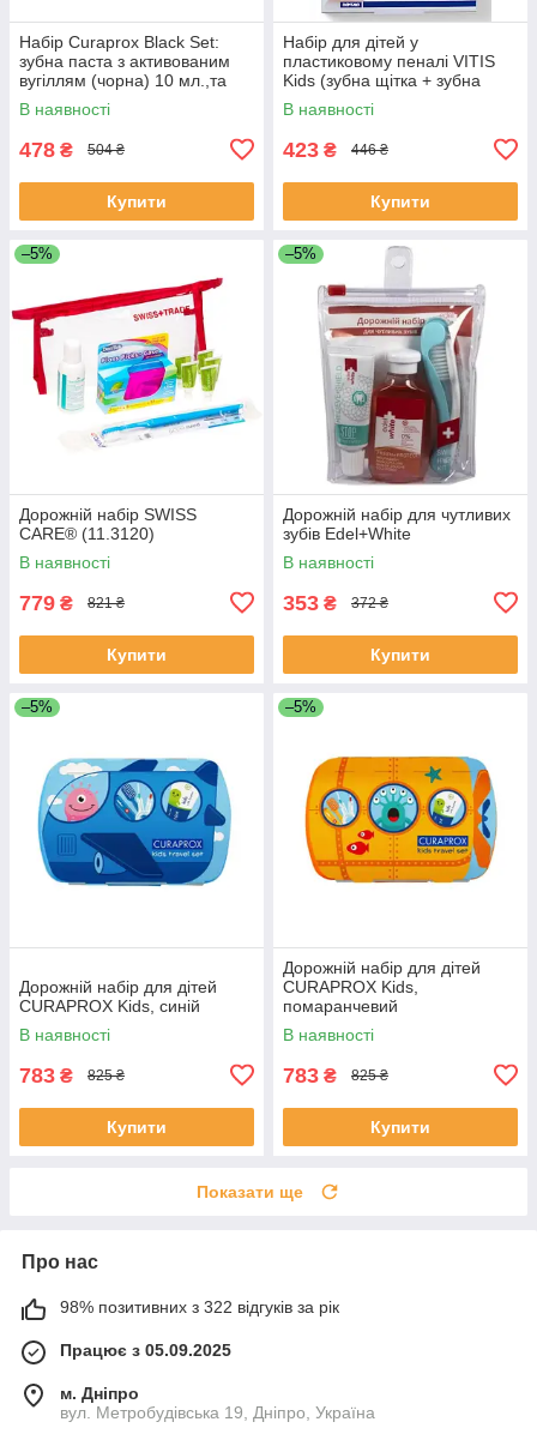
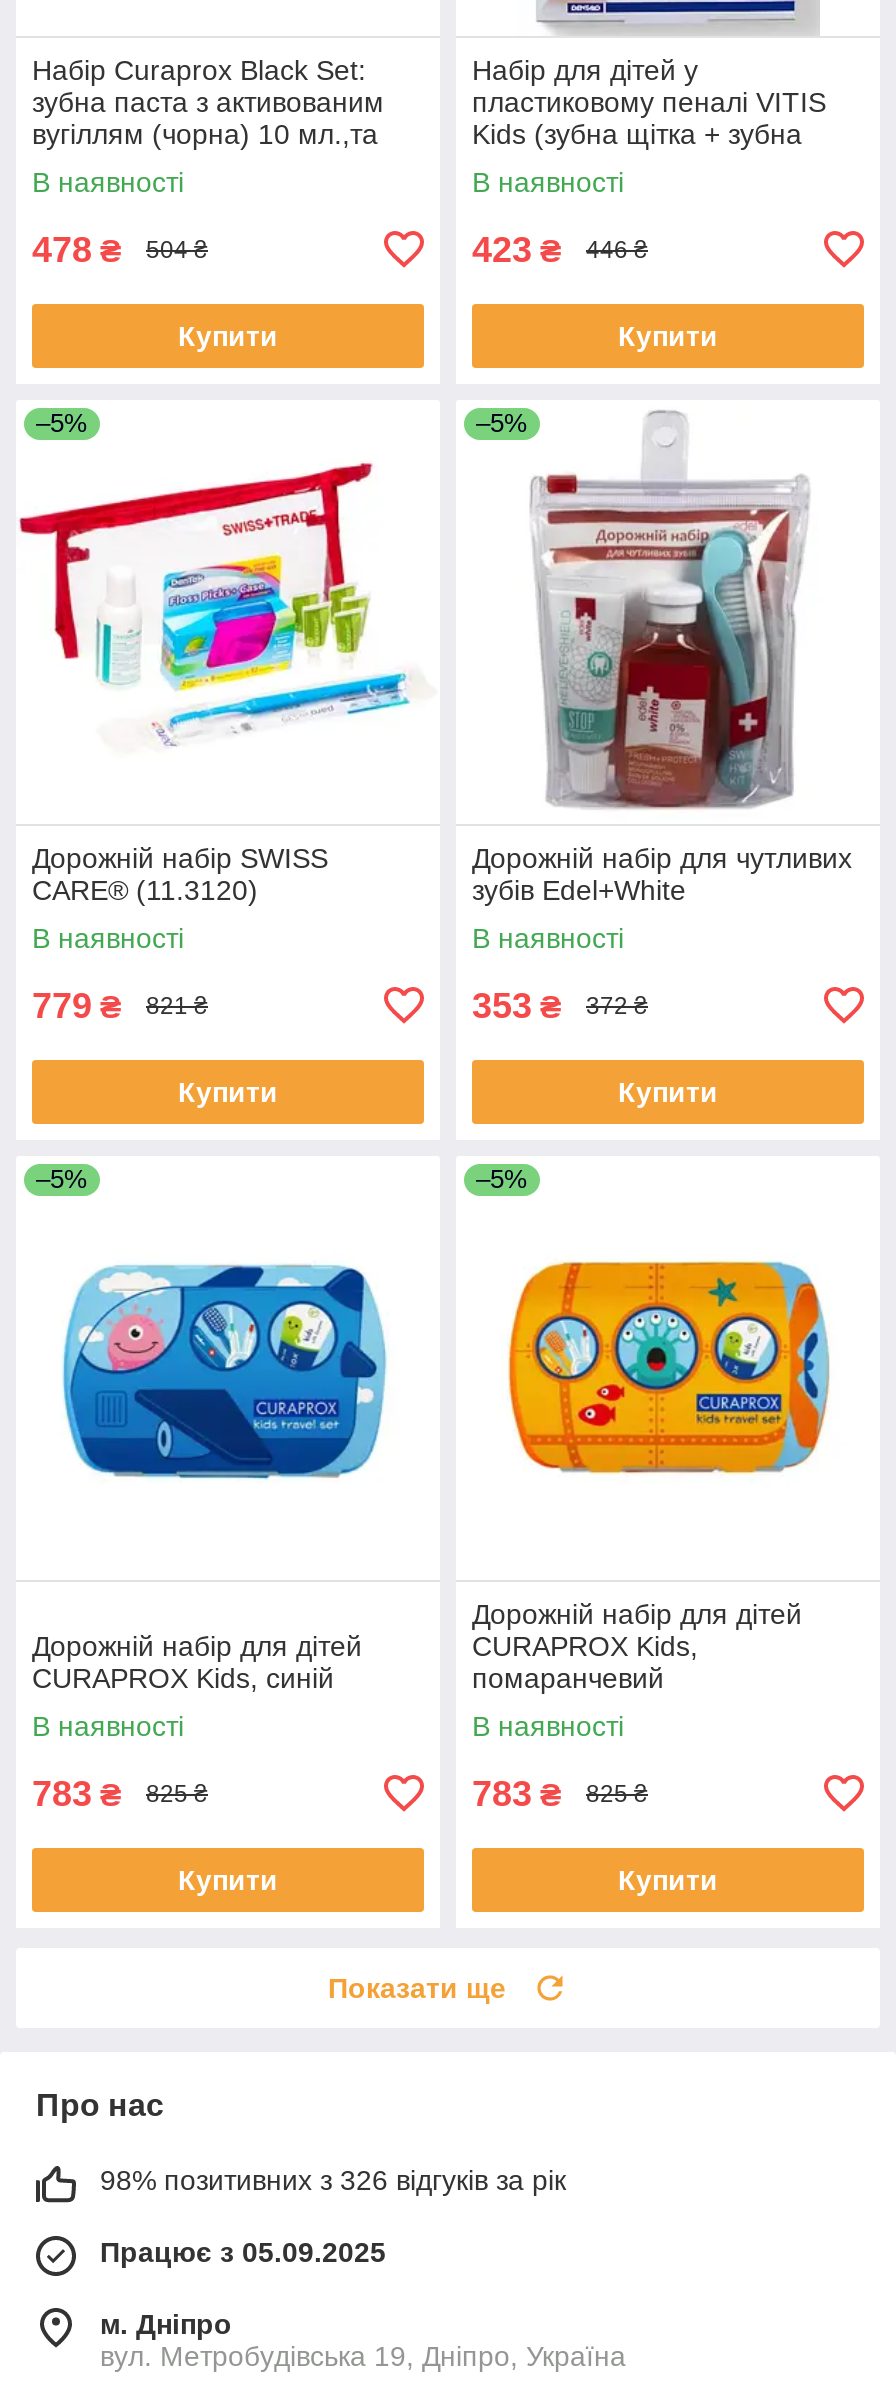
[60,1297,339,1316] 98% позитивних з 322 відгуків за рік -> [100,2164,566,2196] 98% позитивних з 326 відгуків за рік

